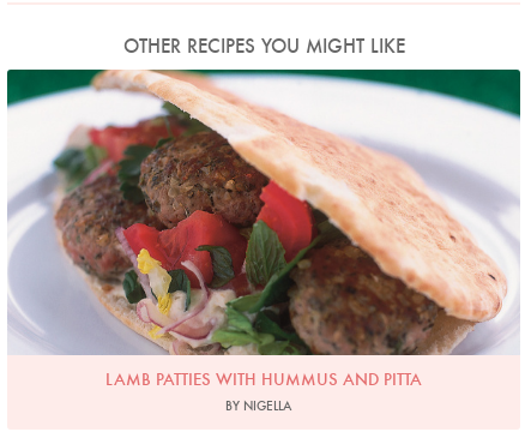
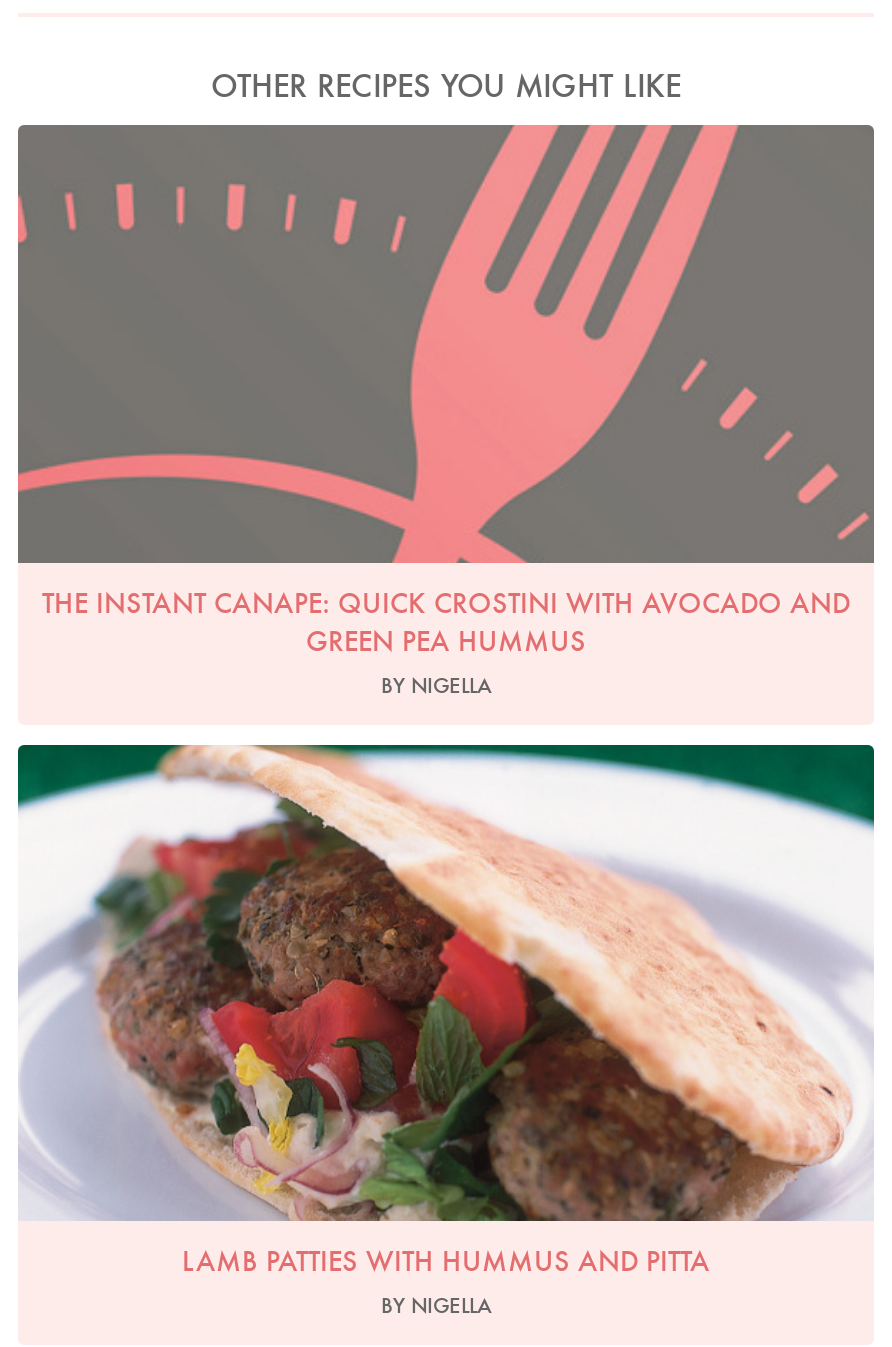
none -> [16,124,876,699] [image] | THE INSTANT CANAPE: QUICK CROSTINI WITH AVOCADO AND | GREEN PEA HUMMUS | BY NIGELLA

